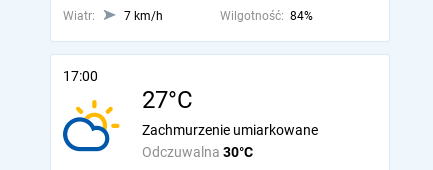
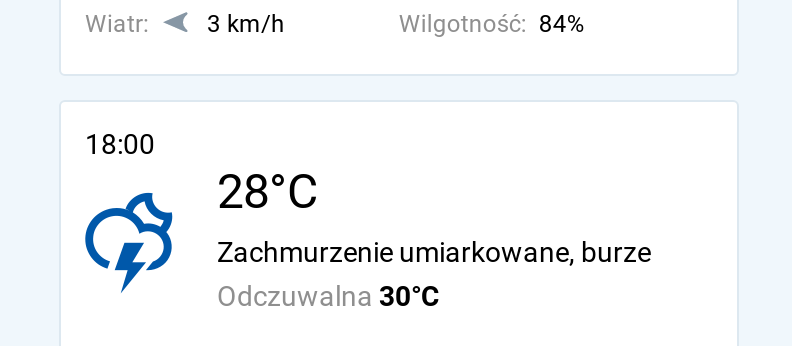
[124,9,163,23] 7 km/h -> [207,10,285,38] 3 km/h
[62,68,193,153] [image] | 17:00 | 27°C -> [83,128,319,296] [image] | 18:00 | 28°C
[142,122,318,138] Zachmurzenie umiarkowane -> [217,236,651,268] Zachmurzenie umiarkowane, burze

